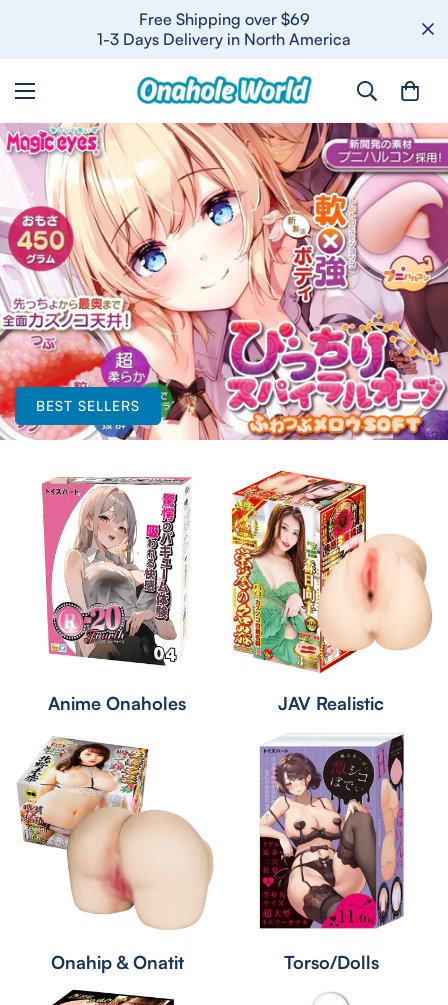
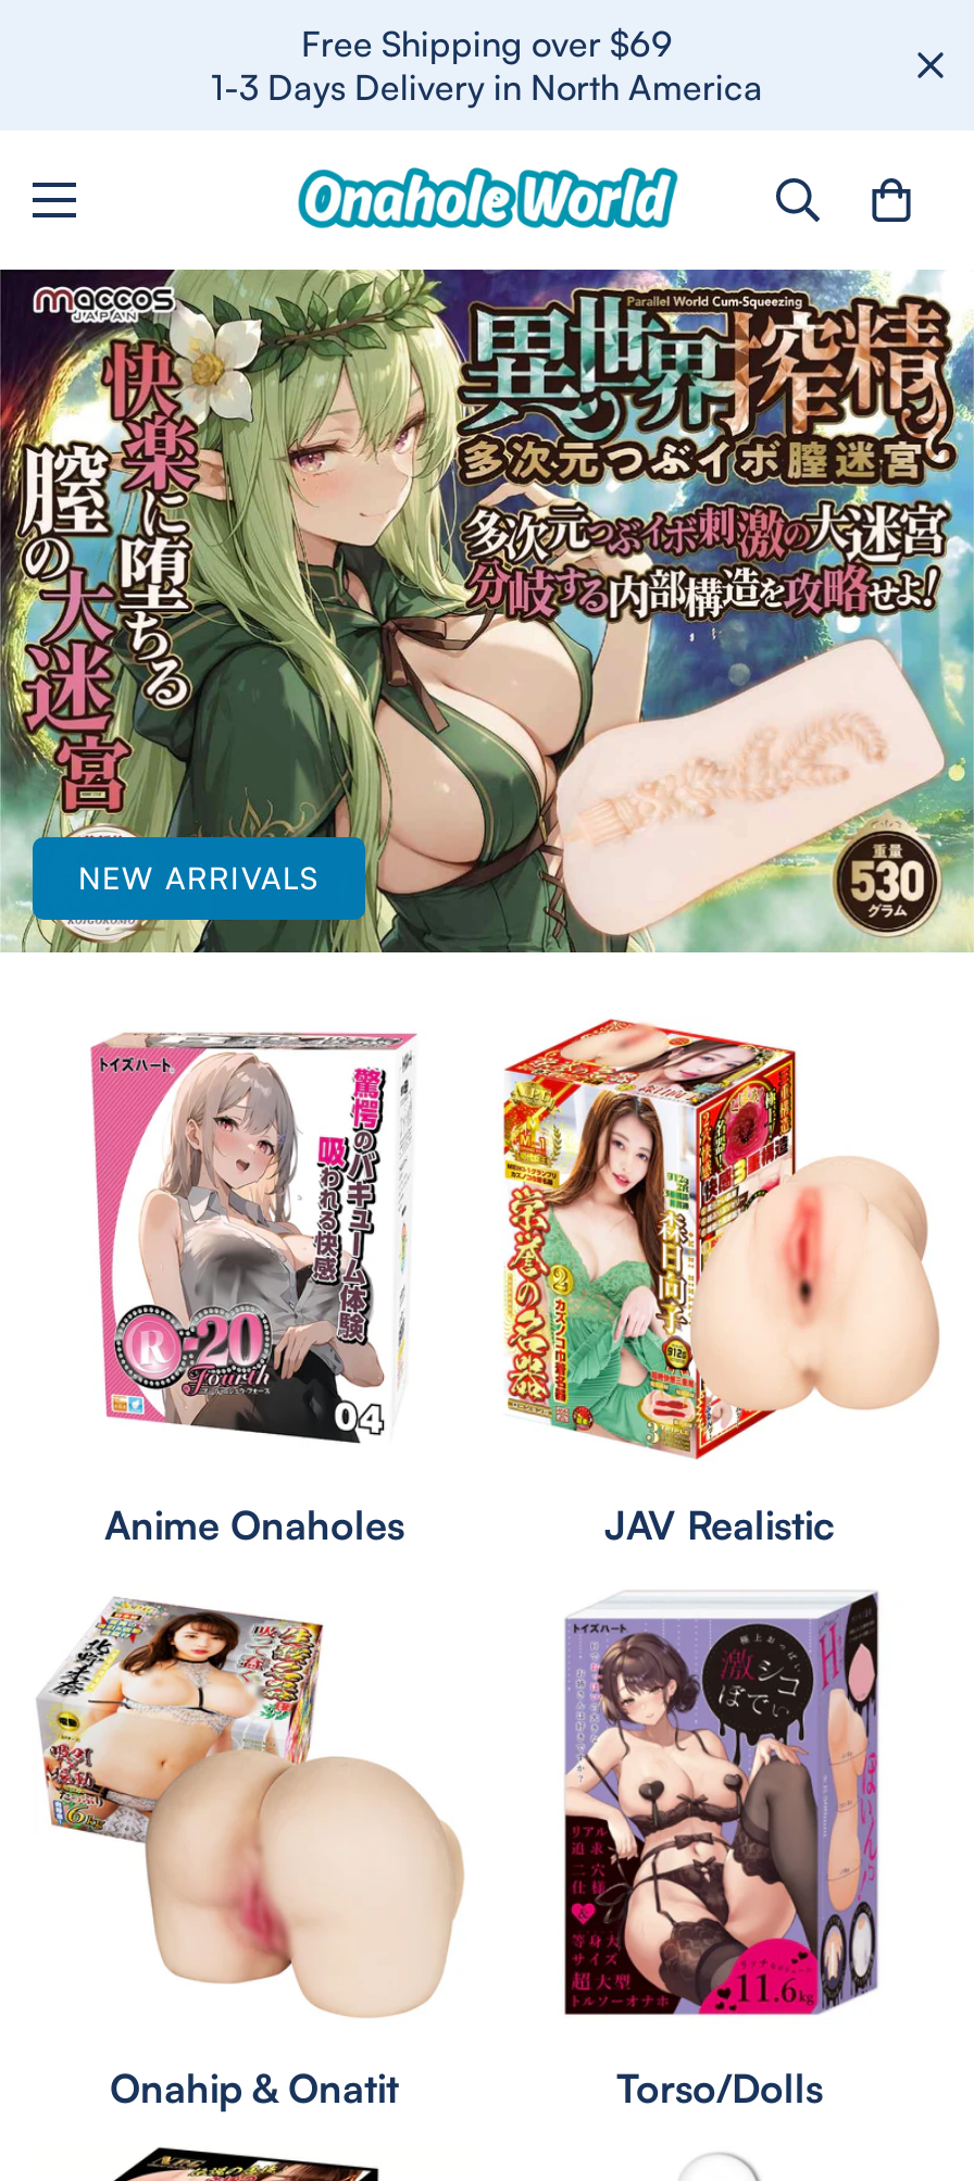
[3,122,445,441] [image] | BEST SELLERS -> [7,267,967,955] [image] | NEW ARRIVALS

